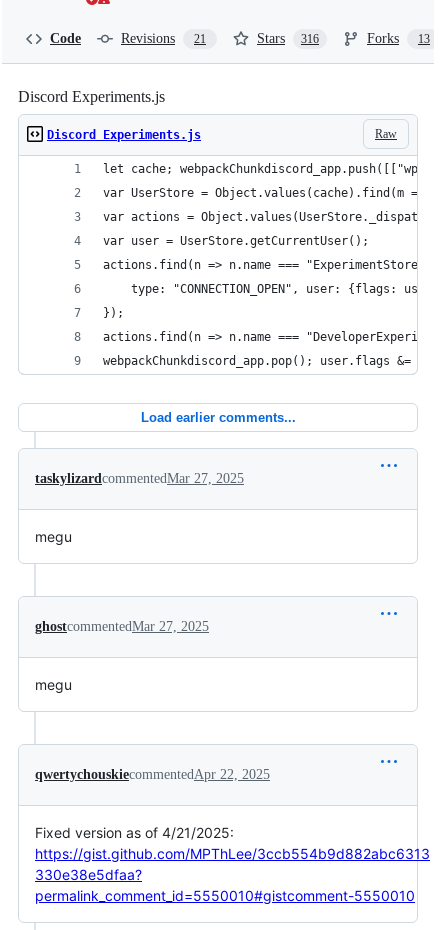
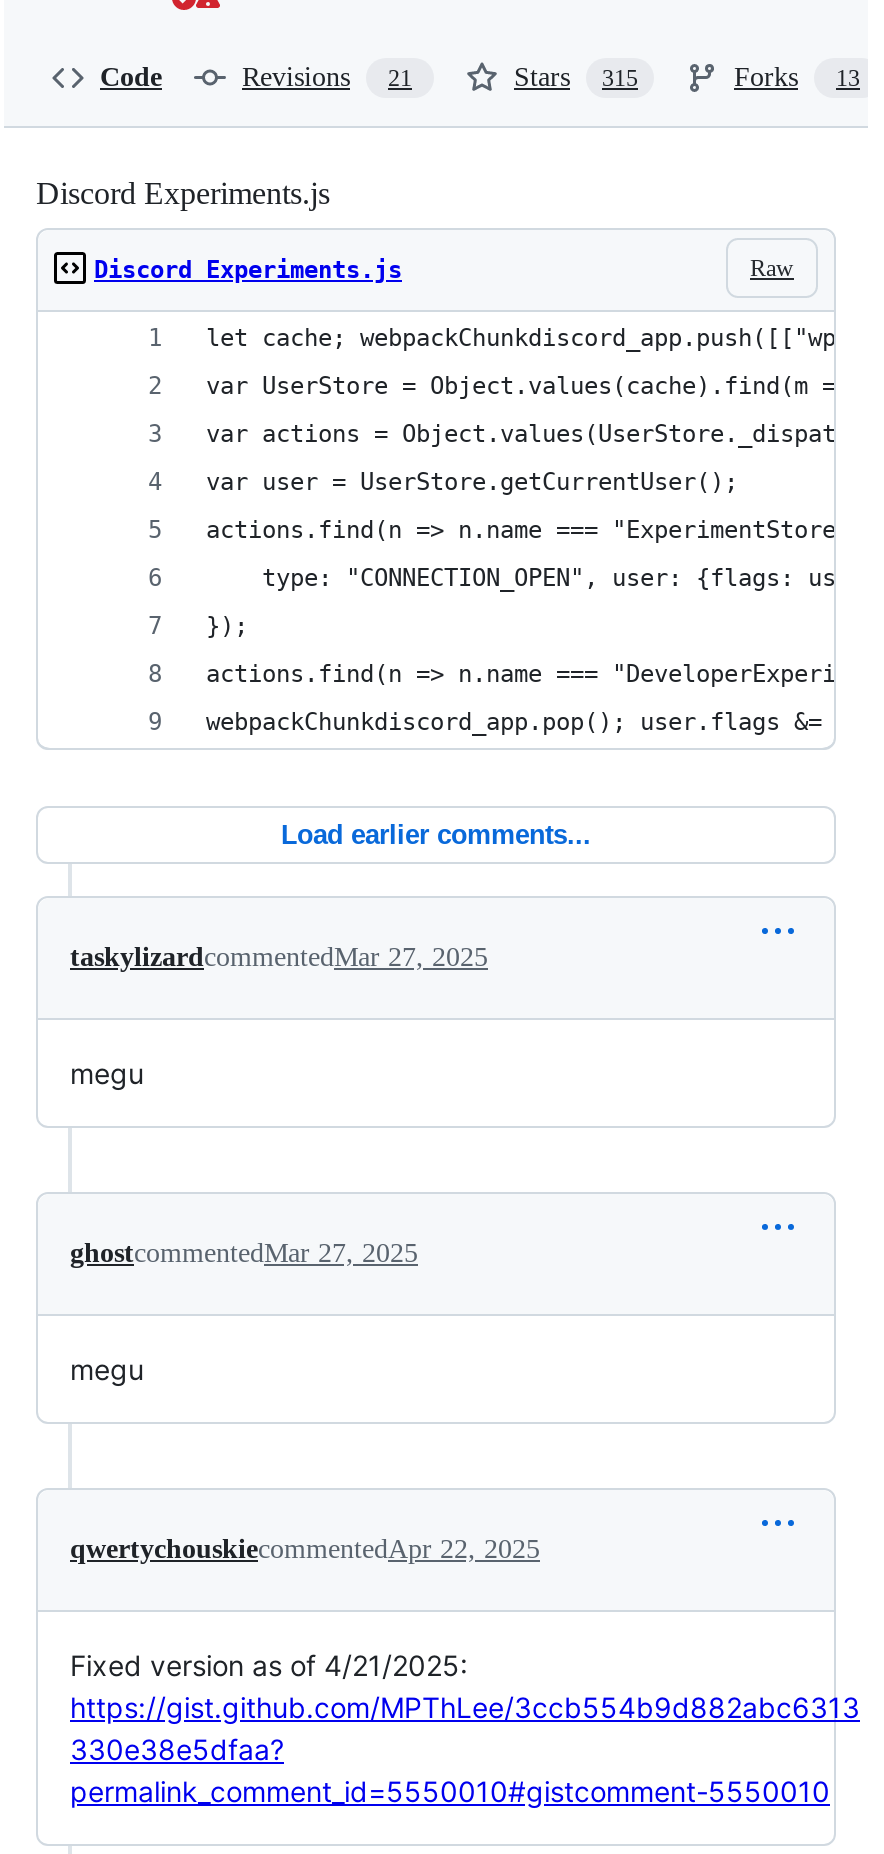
[257,31,319,46] Stars 316 -> [514,62,638,92] Stars 315

